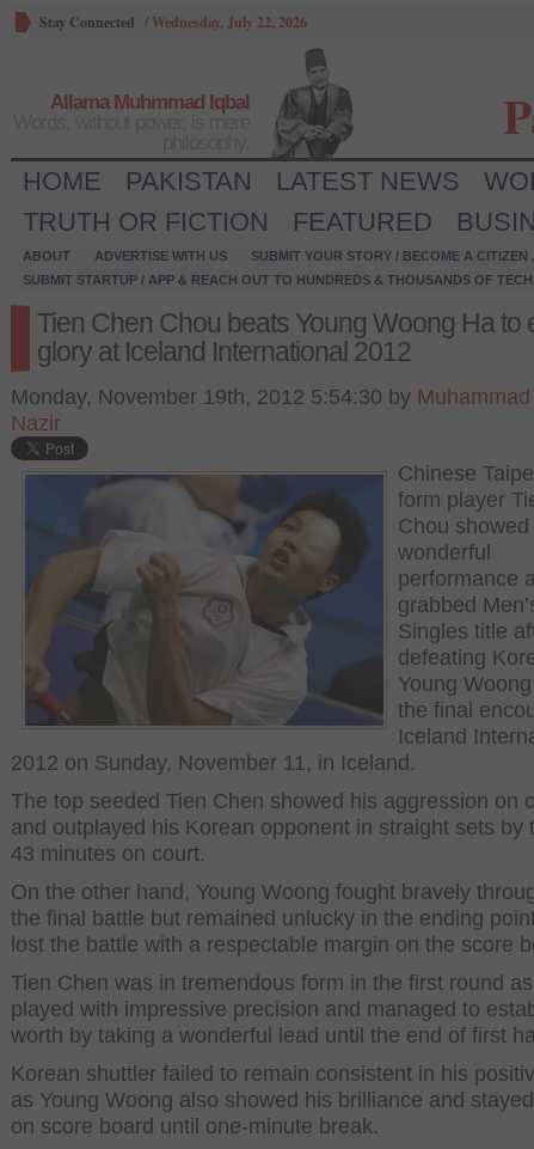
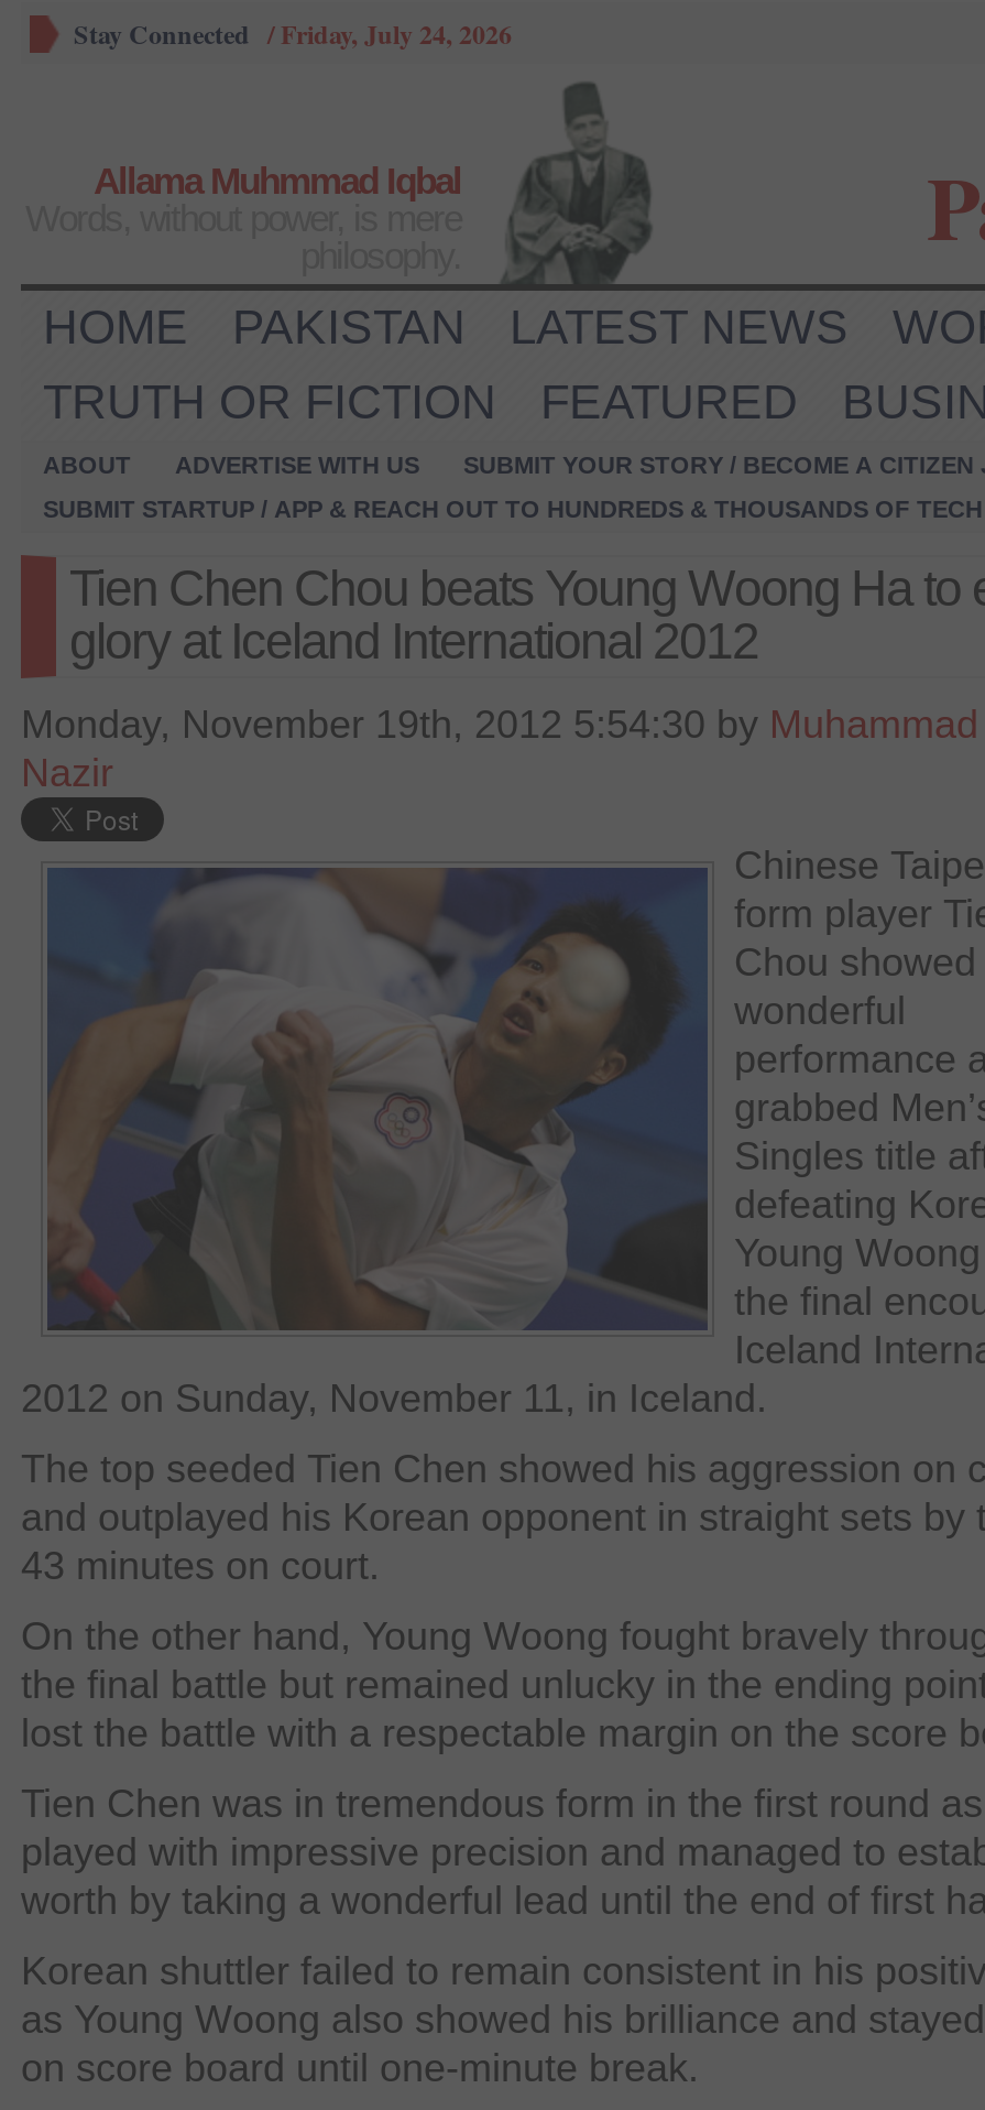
[39,12,307,32] Stay Connected / Wednesday, July 22, 2026 -> [74,15,512,53] Stay Connected / Friday, July 24, 2026

